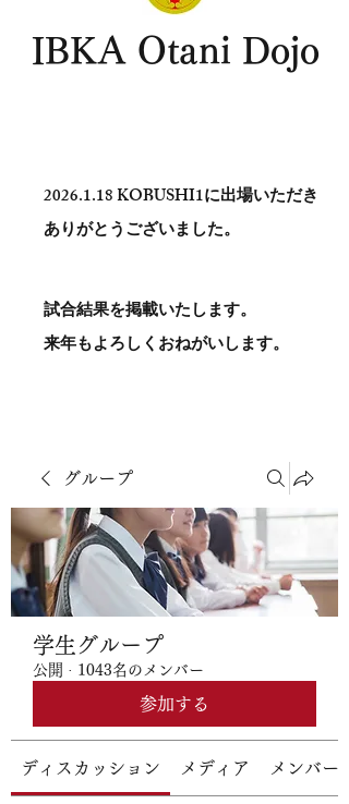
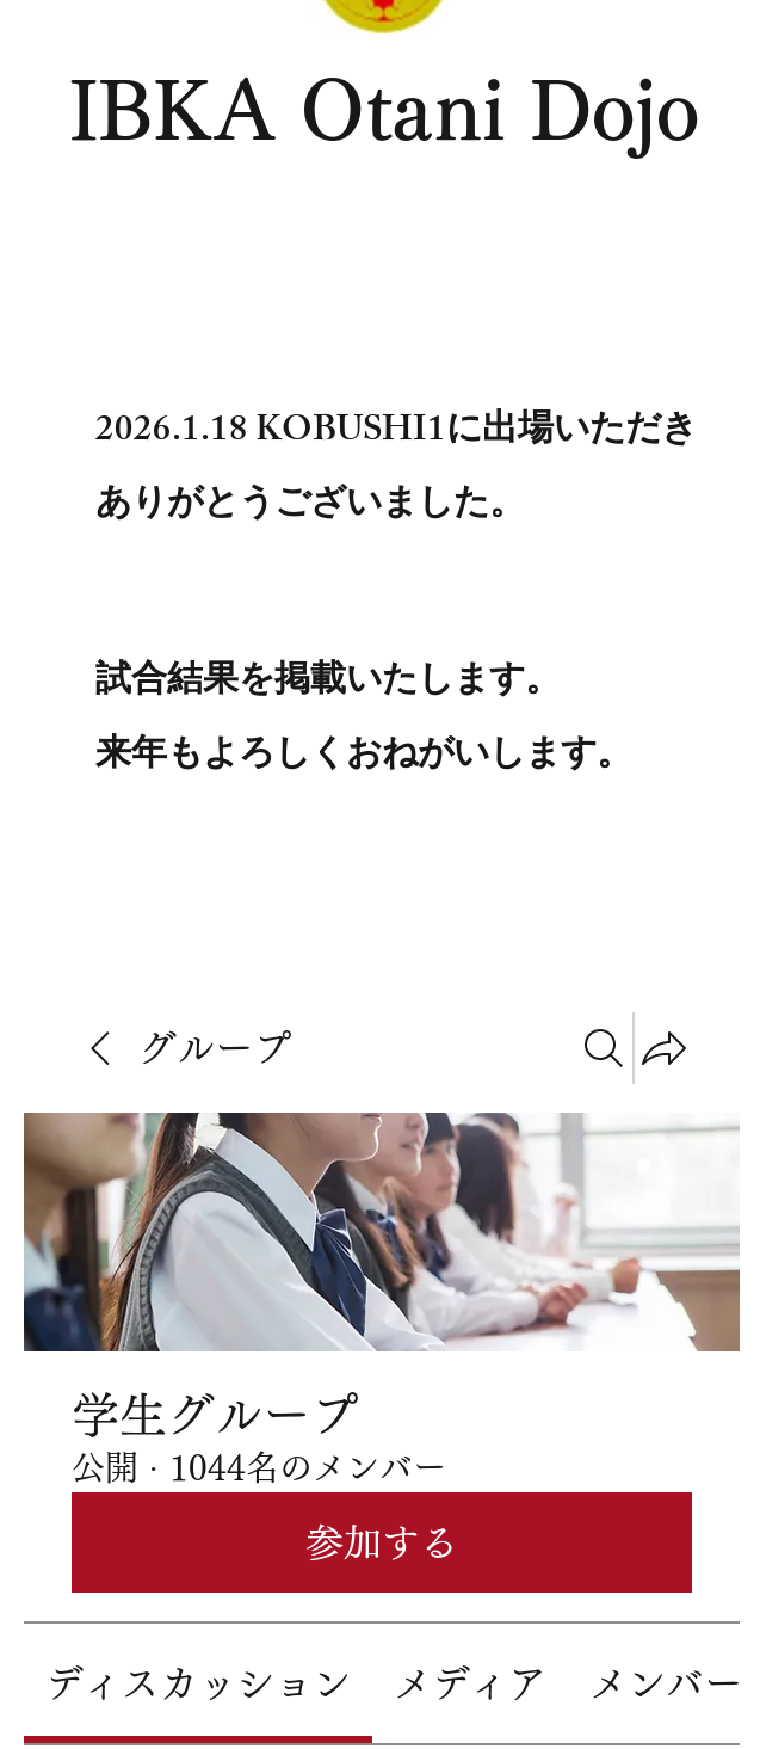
[33,662,204,678] 公開 · 1043名のメンバー -> [72,1452,446,1485] 公開 · 1044名のメンバー

